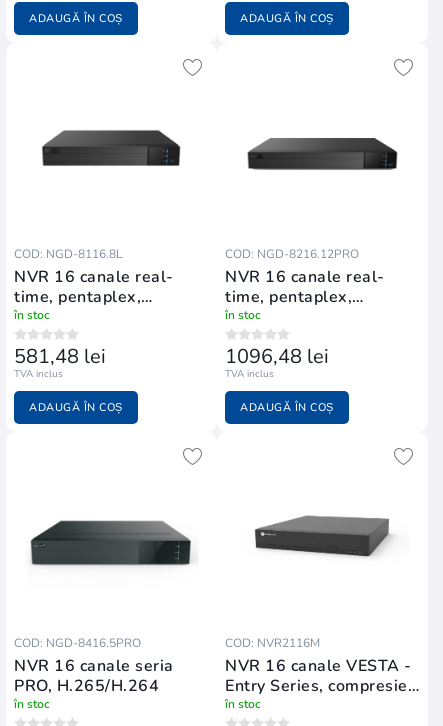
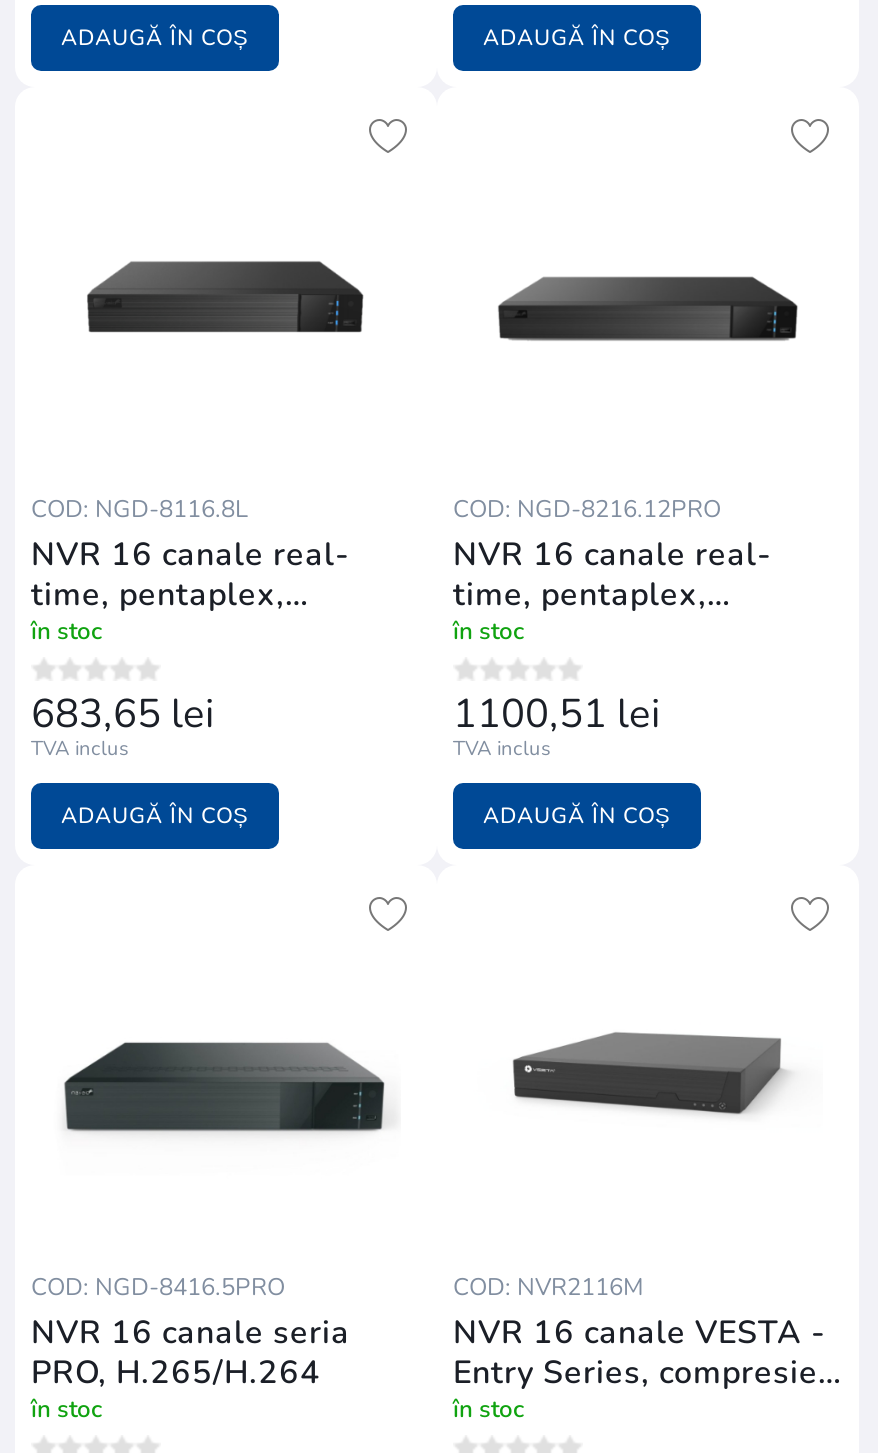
[14,343,106,370] 581,48 lei -> [31,687,215,741] 683,65 lei
[225,343,329,370] 1096,48 lei -> [453,687,661,741] 1100,51 lei

